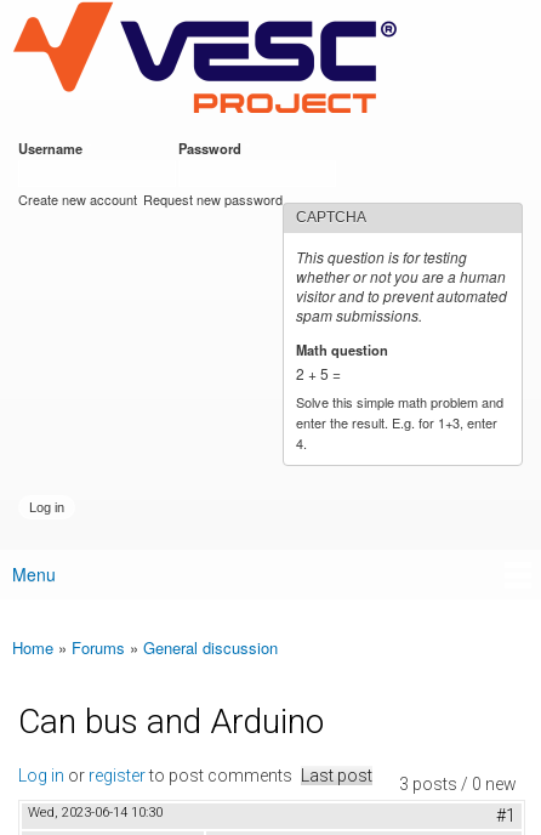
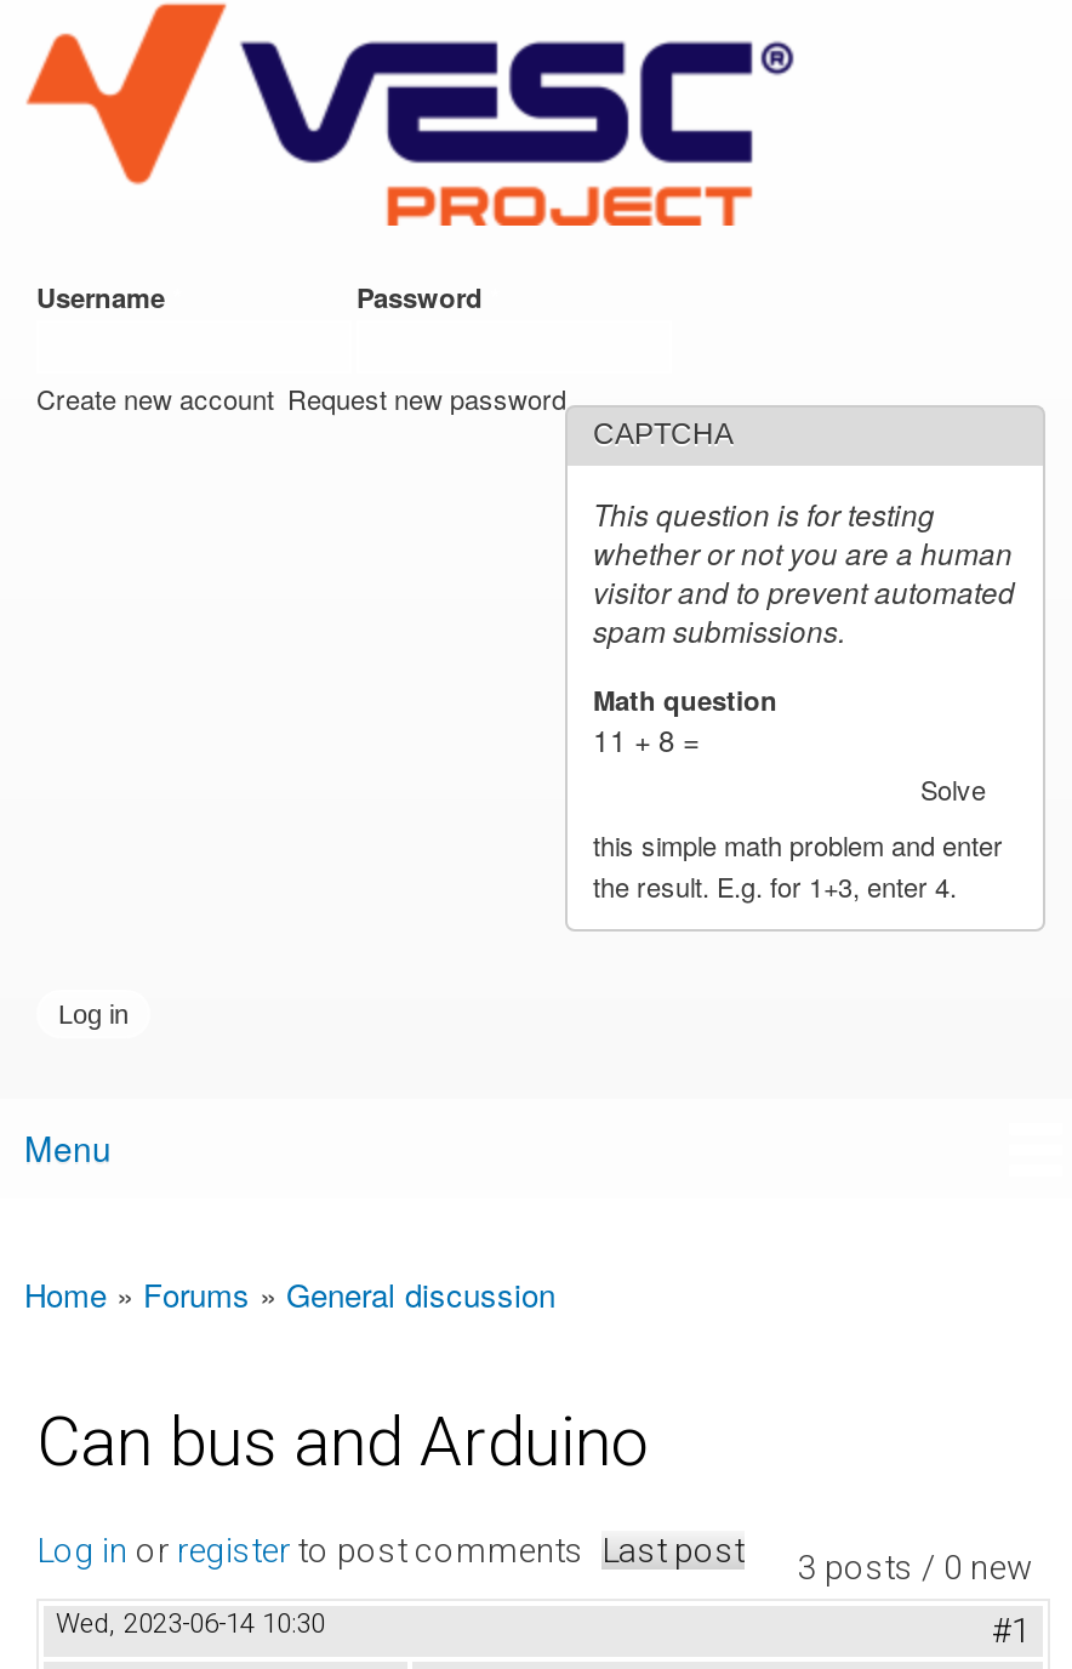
[297,363,504,453] 2 + 5 = | Solve this simple math problem and | enter the result. E.g. for 1+3, enter | 4. -> [593,718,1003,905] 11 + 8 = | Solve | this simple math problem and enter | the result. E.g. for 1+3, enter 4.

